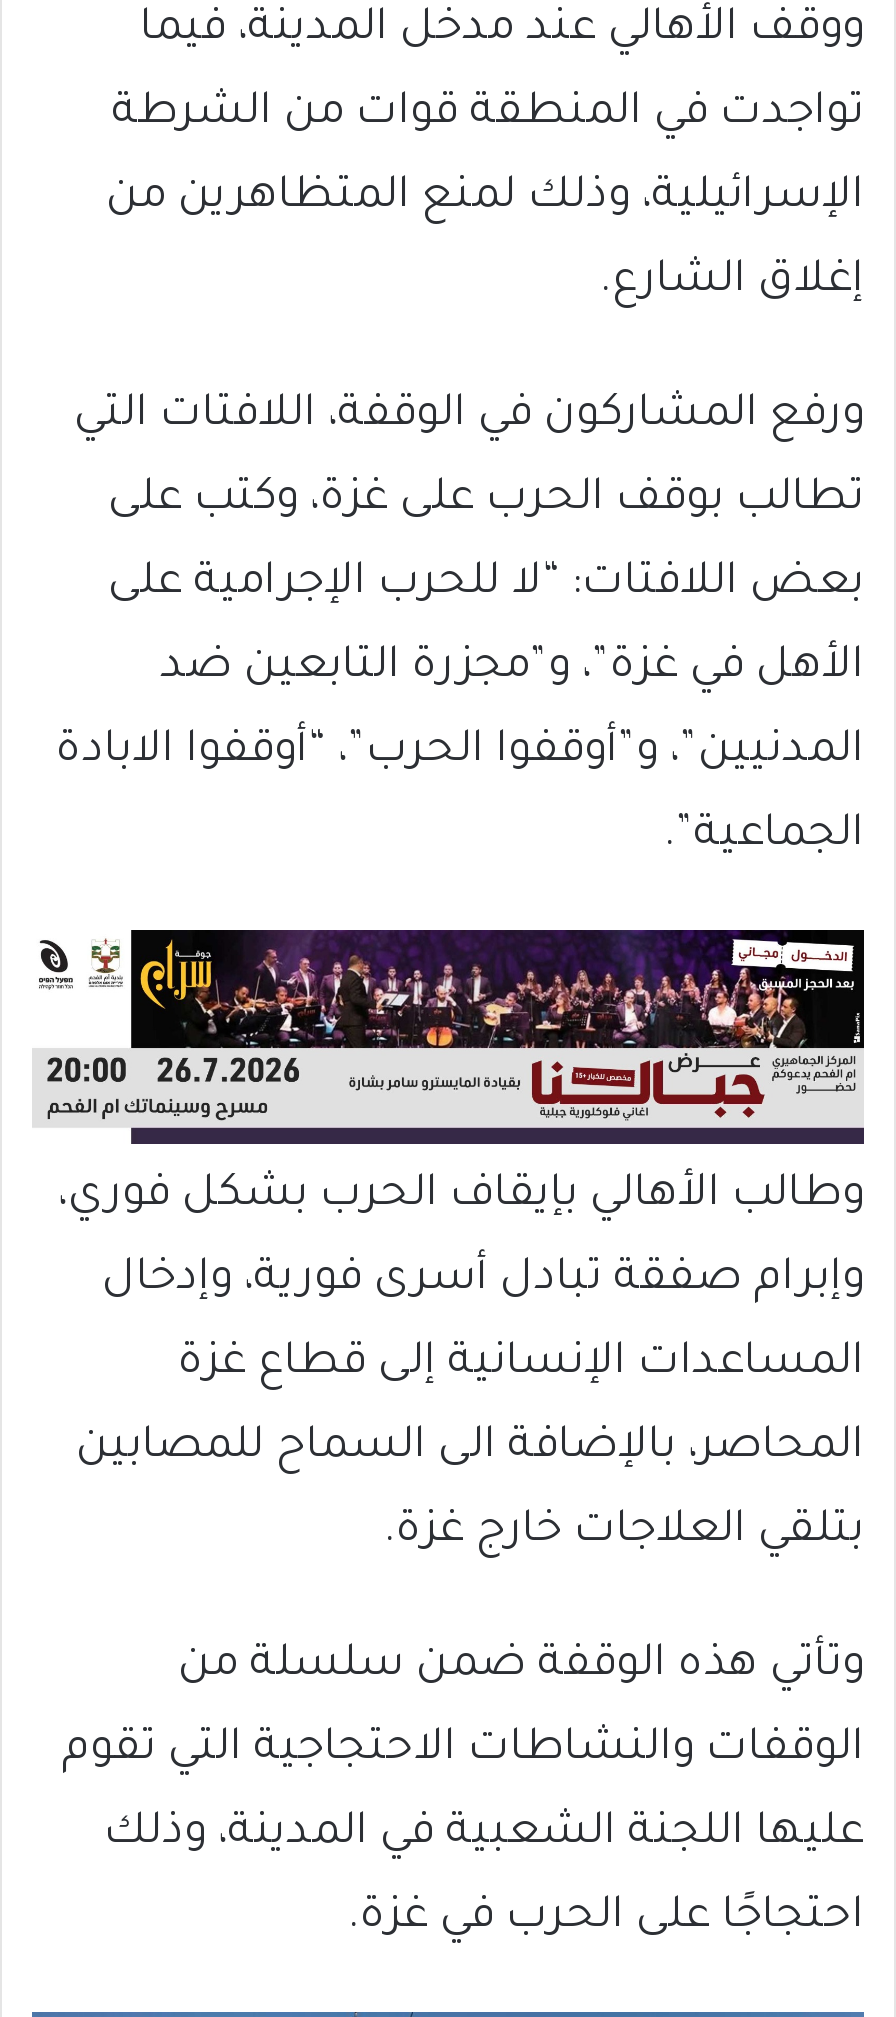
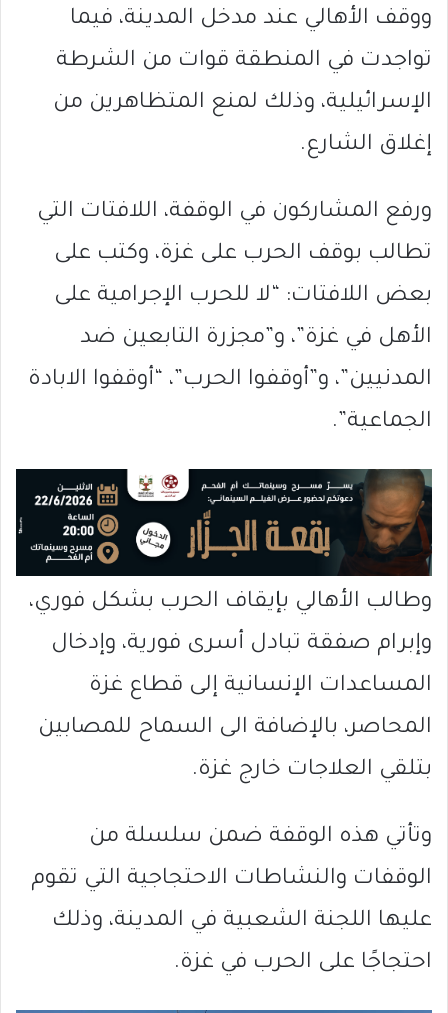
[32,928,866,1144] [image] -> [15,468,433,577] [image]

